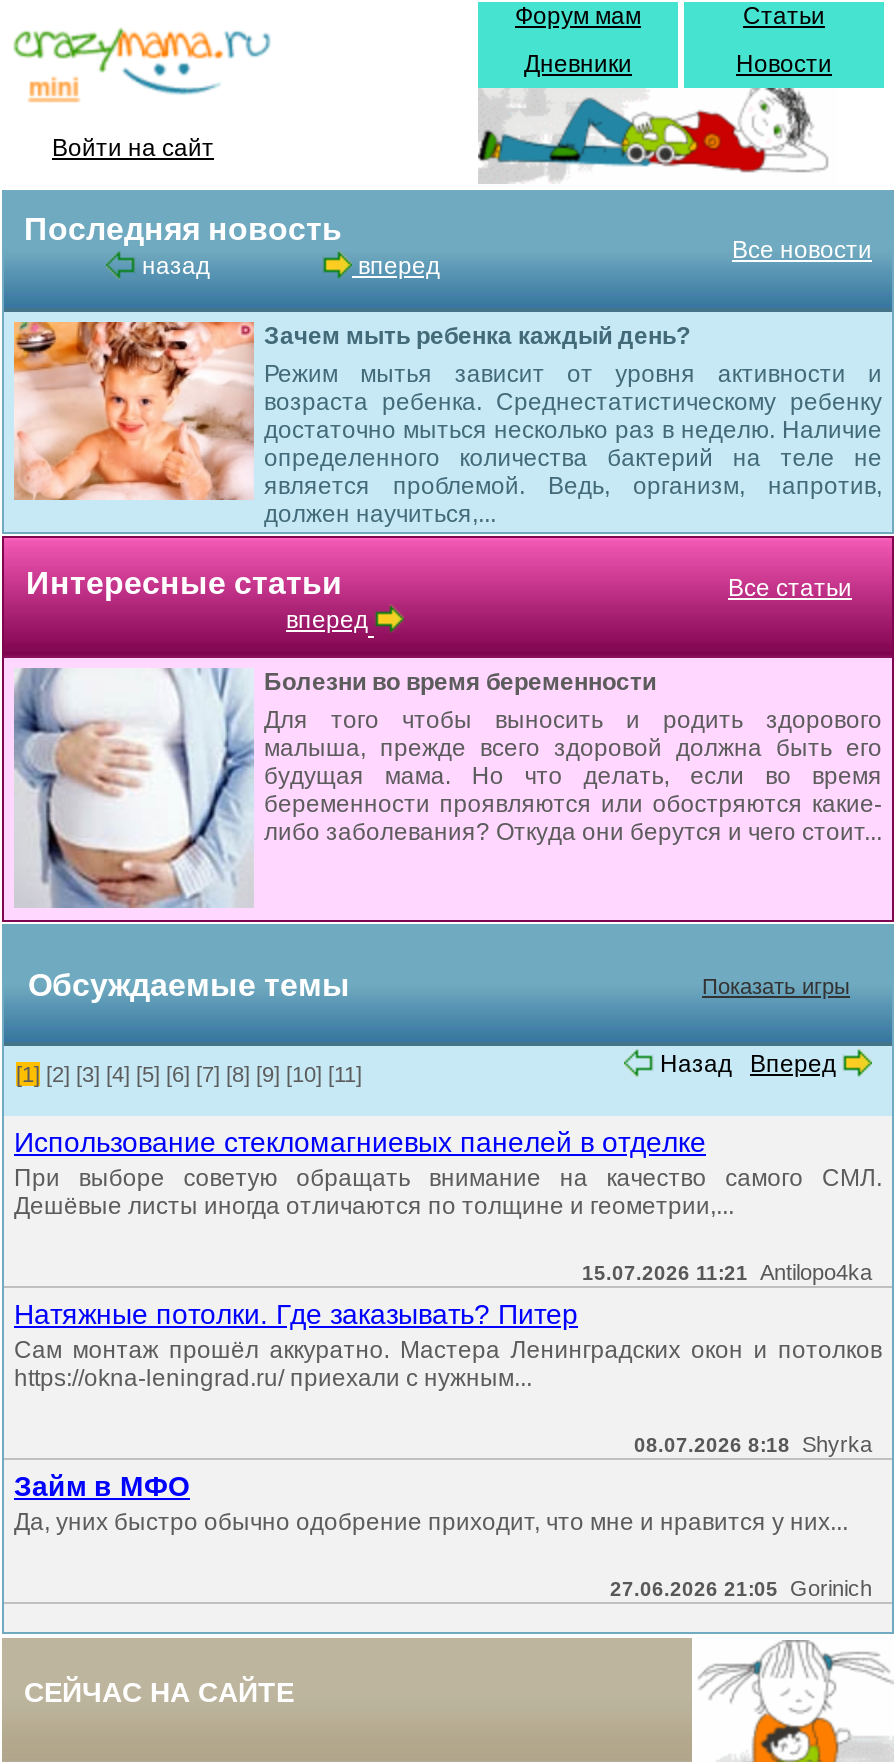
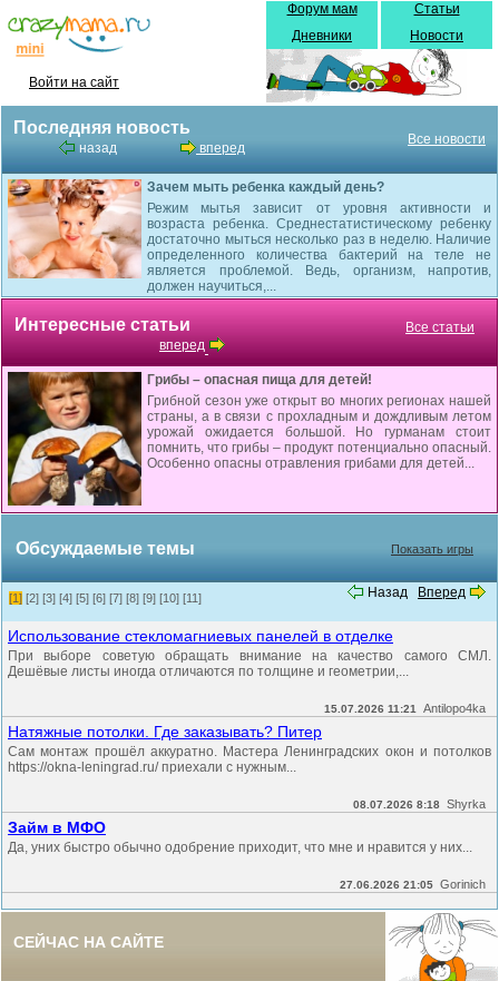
[12,668,882,910] [image] | Болезни во время беременности | Для того чтобы выносить и родить здорового | малыша, прежде всего здоровой должна быть его | будущая мама. Но что делать, если во время | беременности проявляются или обостряются какие- | либо заболевания? Откуда они берутся и чего стоит... -> [7,371,491,507] [image] | Грибы – опасная пища для детей! | Грибной сезон уже открыт во многих регионах нашей | страны, а в связи с прохладным и дождливым летом | урожай ожидается большой. Но гурманам стоит | помнить, что грибы – продукт потенциально опасный. | Особенно опасны отравления грибами для детей...

